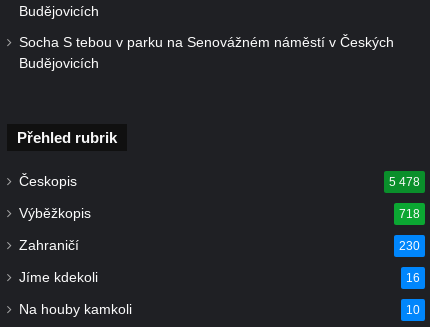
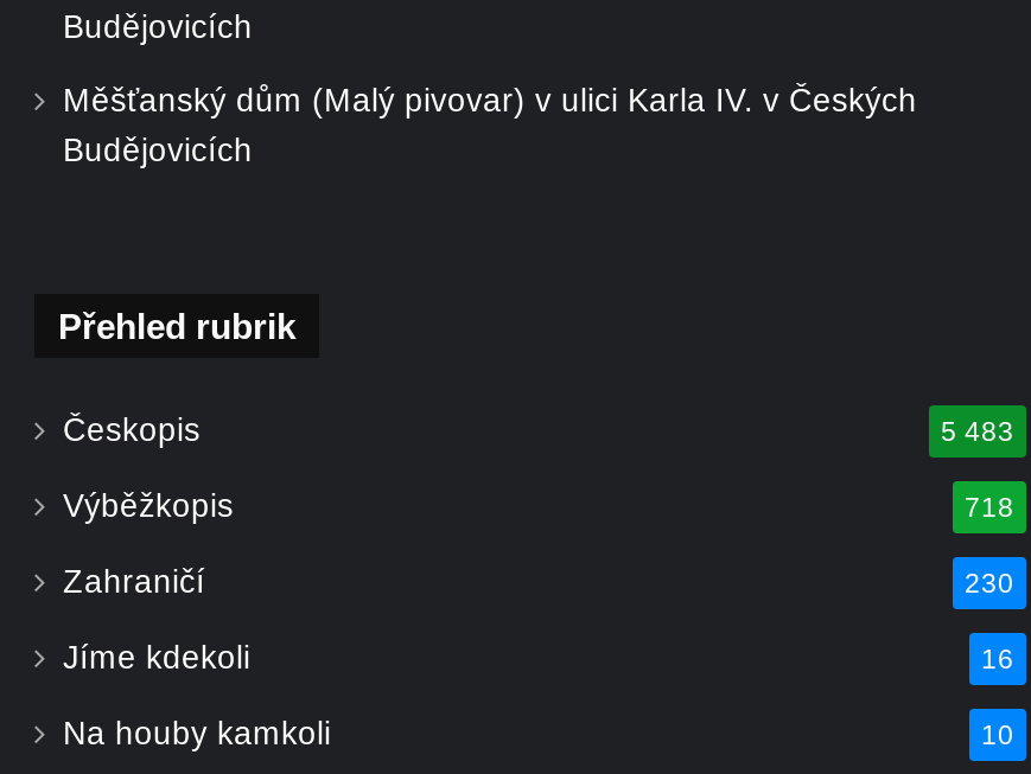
[19,35,394,50] Socha S tebou v parku na Senovážném náměstí v Českých -> [63,82,917,118] Měšťanský dům (Malý pivovar) v ulici Karla IV. v Českých
[389,175,420,188] 5 478 -> [941,414,1014,445] 5 483

